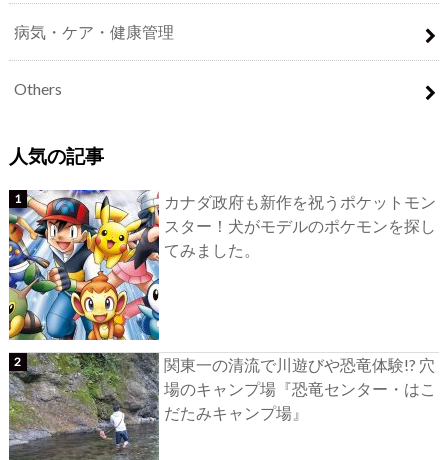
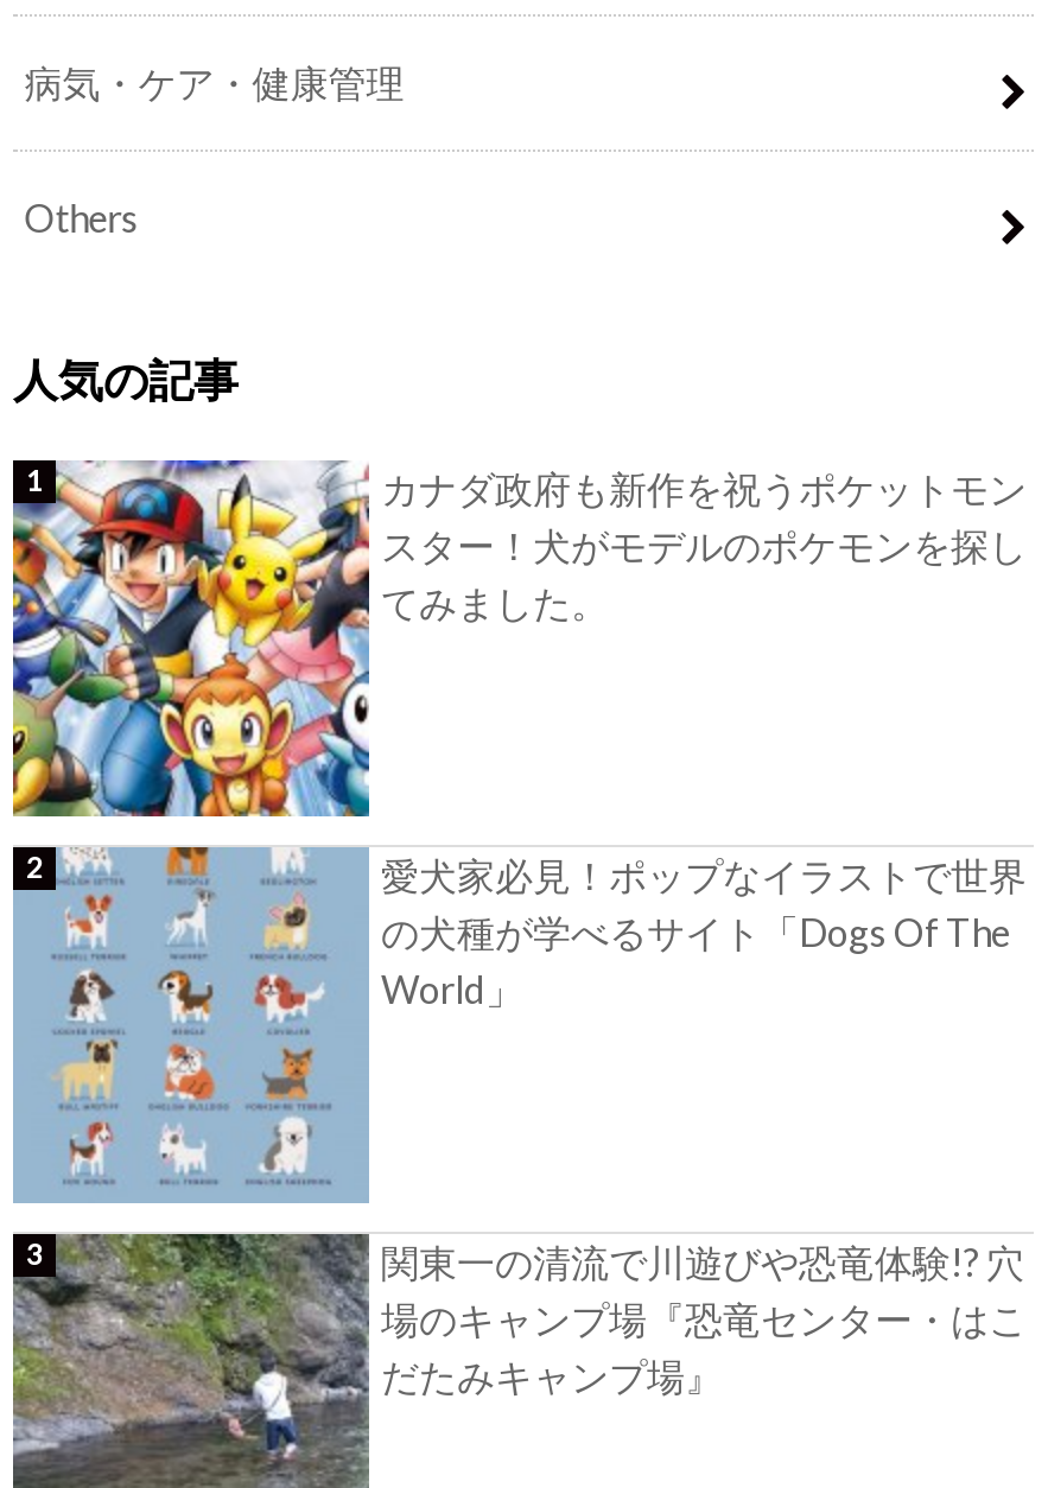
none -> [13,845,1027,1206] [image] | 愛犬家必見！ポップなイラストで世界 | の犬種が学べるサイト「Dogs Of The | World」

